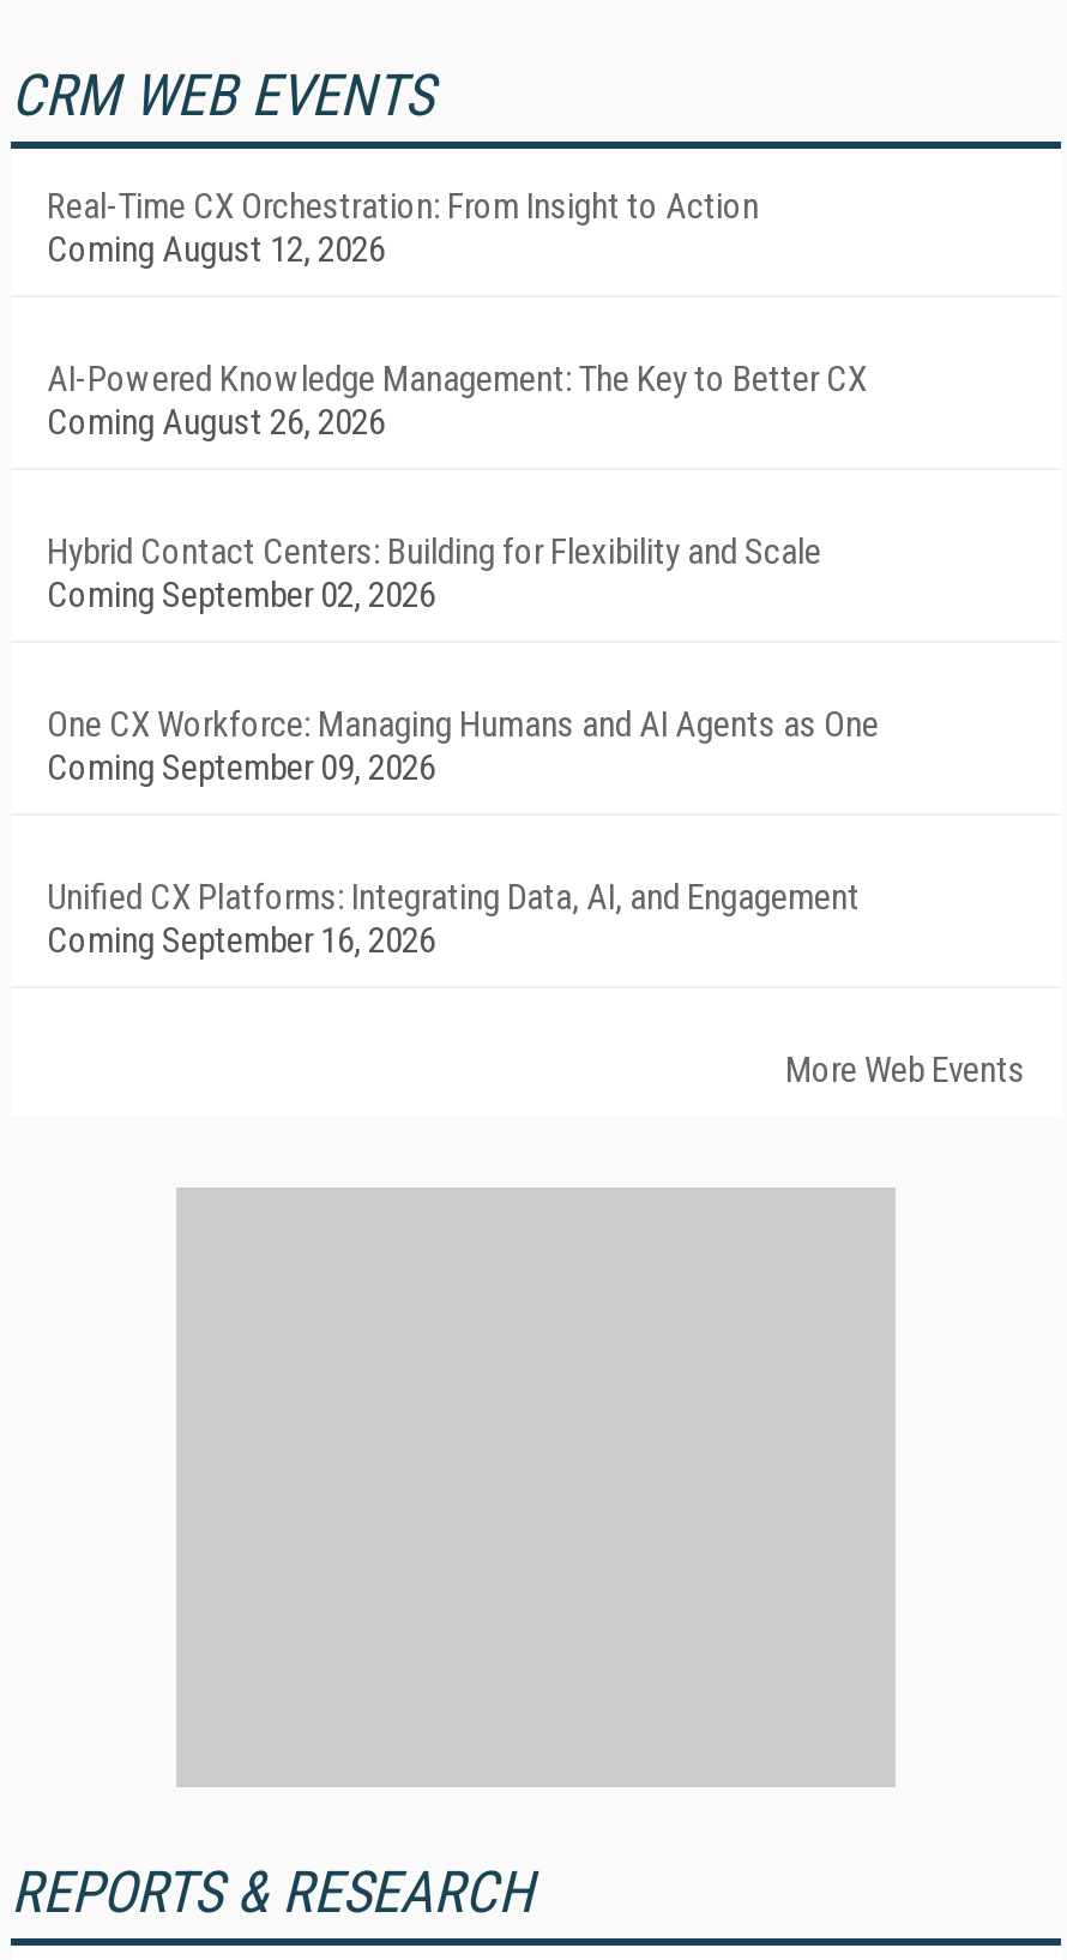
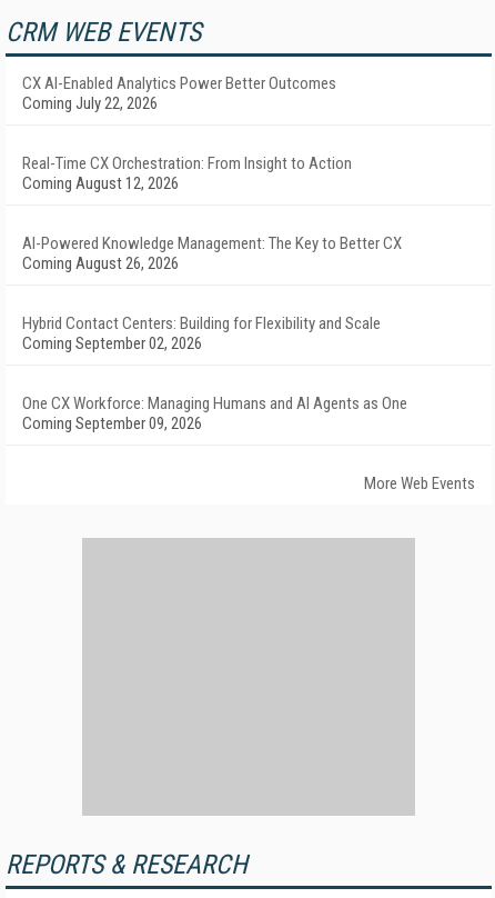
none -> [22,73,336,113] CX AI-Enabled Analytics Power Better Outcomes | Coming July 22, 2026
moved [47,185,879,789] -> [22,153,407,433]: Real-Time CX Orchestration: From Insight to Action | Coming August 12, 2026 | AI-Powered Knowledge Management: The Key to Better CX | Coming August 26, 2026 | Hybrid Contact Centers: Building for Flexibility and Scale | Coming September 02, 2026 | One CX Workforce: Managing Humans and AI Agents as One | Coming September 09, 2026
[47,876,860,962] Unified CX Platforms: Integrating Data, AI, and Engagement | Coming September 16, 2026 -> none

